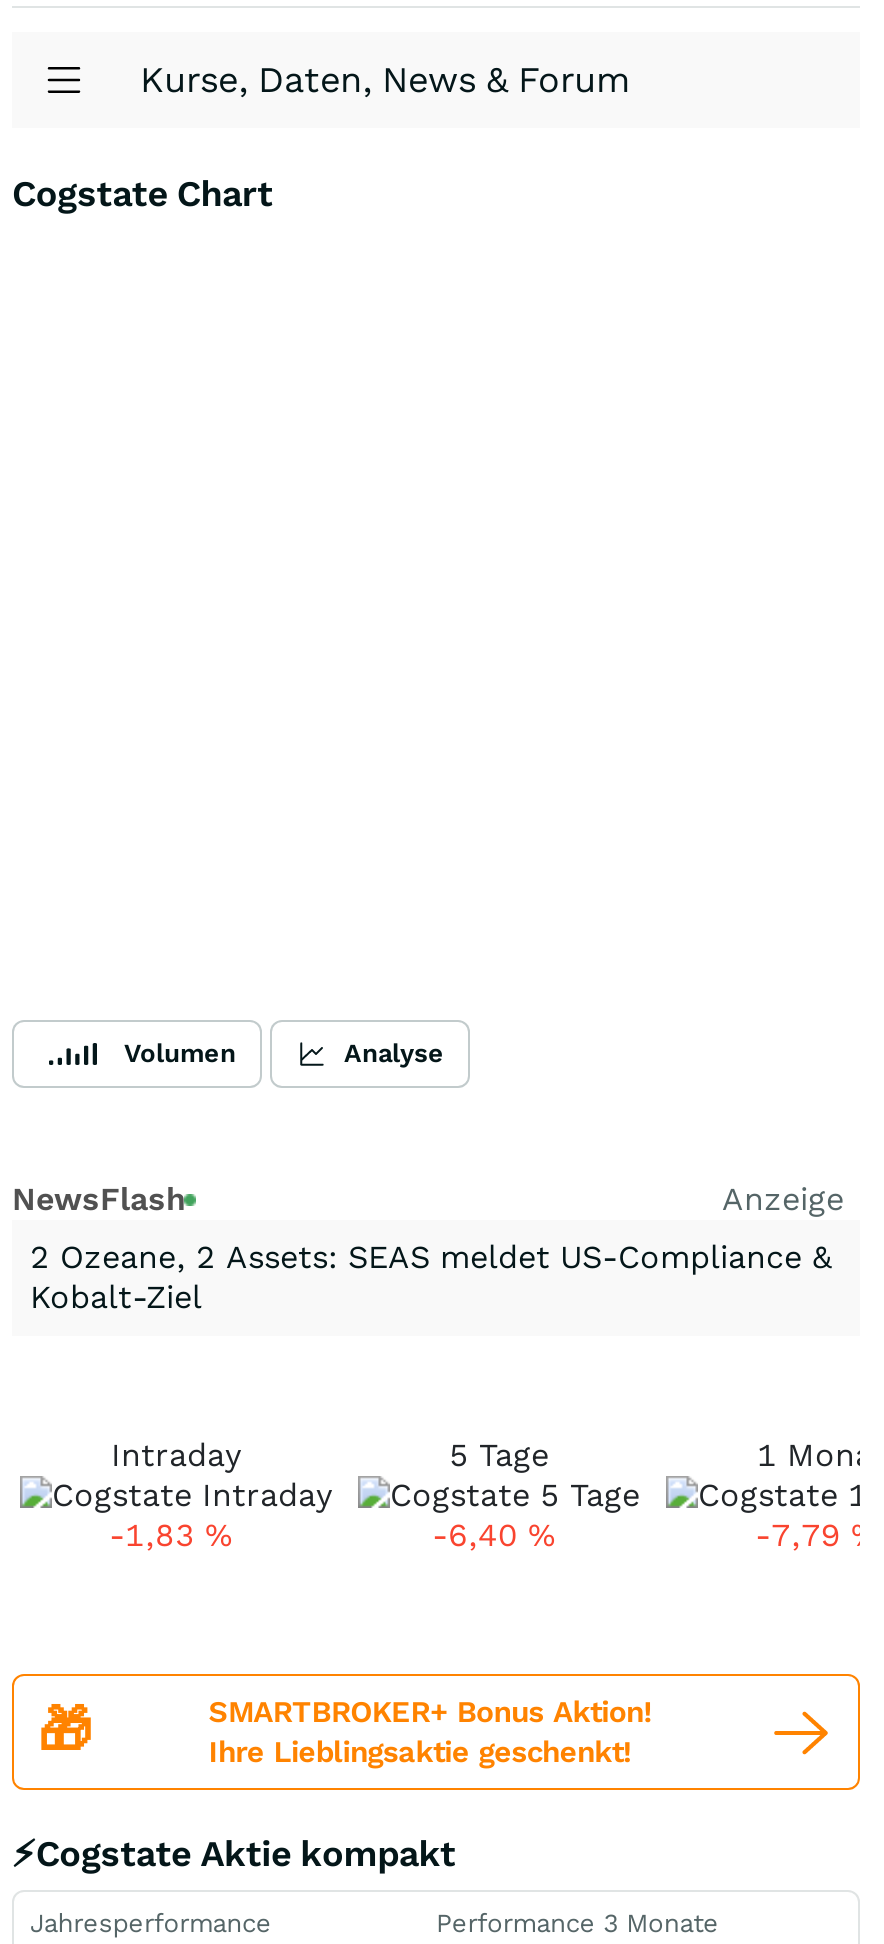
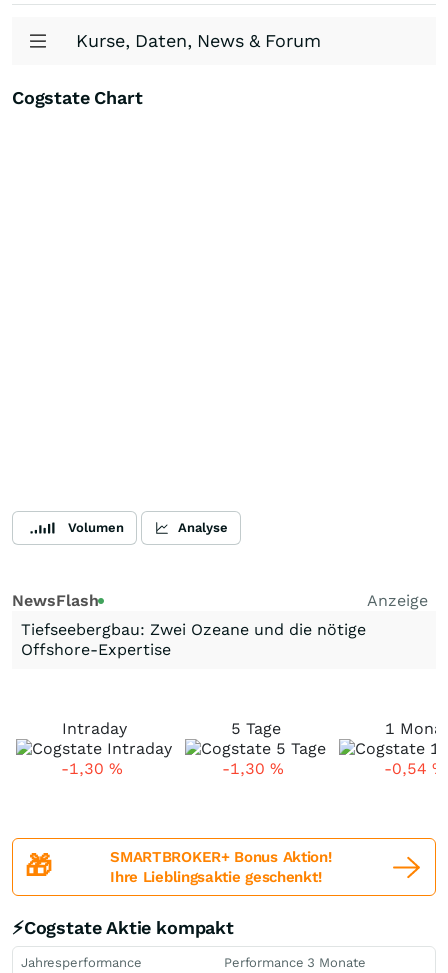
[30,1238,832,1316] 2 Ozeane, 2 Assets: SEAS meldet US-Compliance & | Kobalt-Ziel -> [21,620,366,659] Tiefseebergbau: Zwei Ozeane und die nötige | Offshore-Expertise
[109,1516,233,1554] -1,83% -> [60,759,122,778] -1,30%
[432,1516,556,1554] -6,40% -> [222,759,284,778] -1,30%
[755,1516,879,1554] -7,79% -> [383,759,445,778] -0,54%

